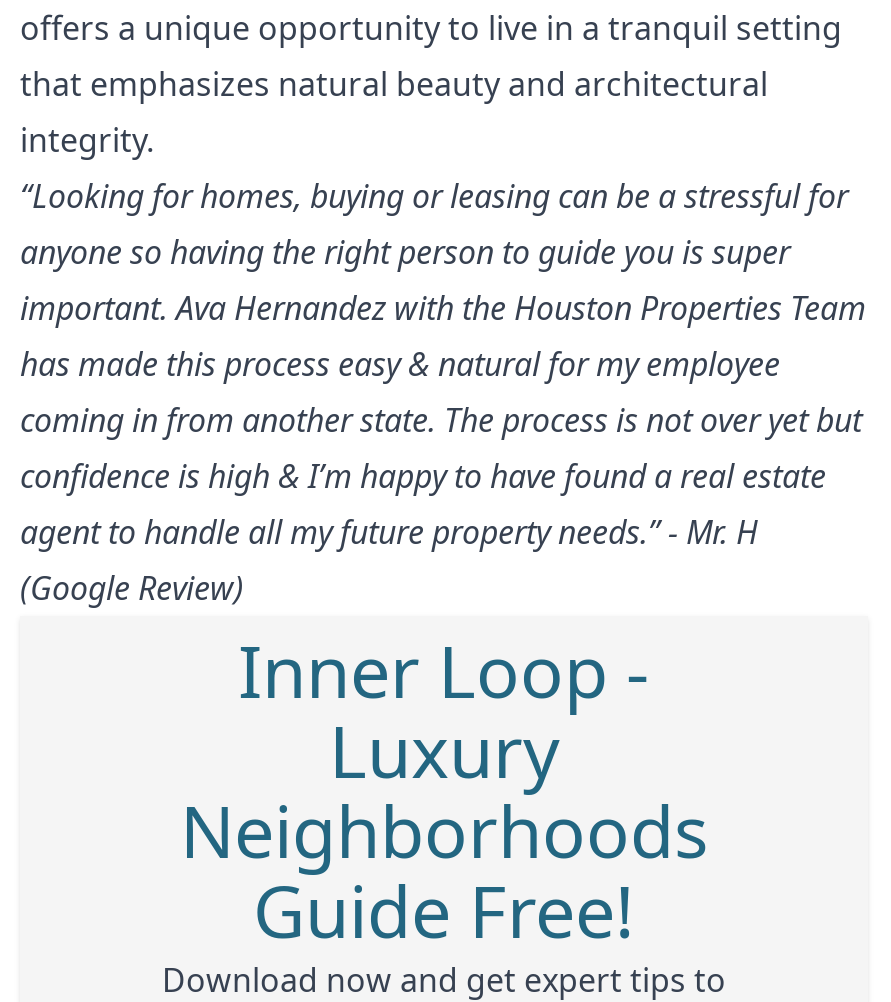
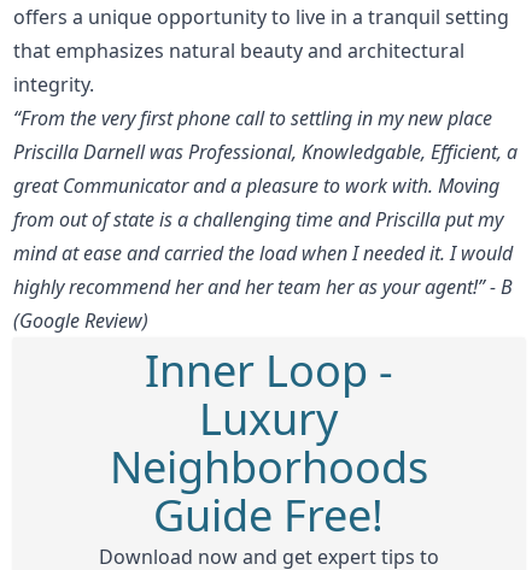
[20,174,866,554] “Looking for homes, buying or leasing can be a stressful for | anyone so having the right person to guide you is super | important. Ava Hernandez with the Houston Properties Team | has made this process easy & natural for my employee | coming in from another state. The process is not over yet but | confidence is high & I’m happy to have found a real estate | agent to handle all my future property needs.” - Mr. H -> [13,105,518,300] “From the very first phone call to settling in my new place | Priscilla Darnell was Professional, Knowledgable, Efficient, a | great Communicator and a pleasure to work with. Moving | from out of state is a challenging time and Priscilla put my | mind at ease and carried the load when I needed it. I would | highly recommend her and her team her as your agent!” - B

